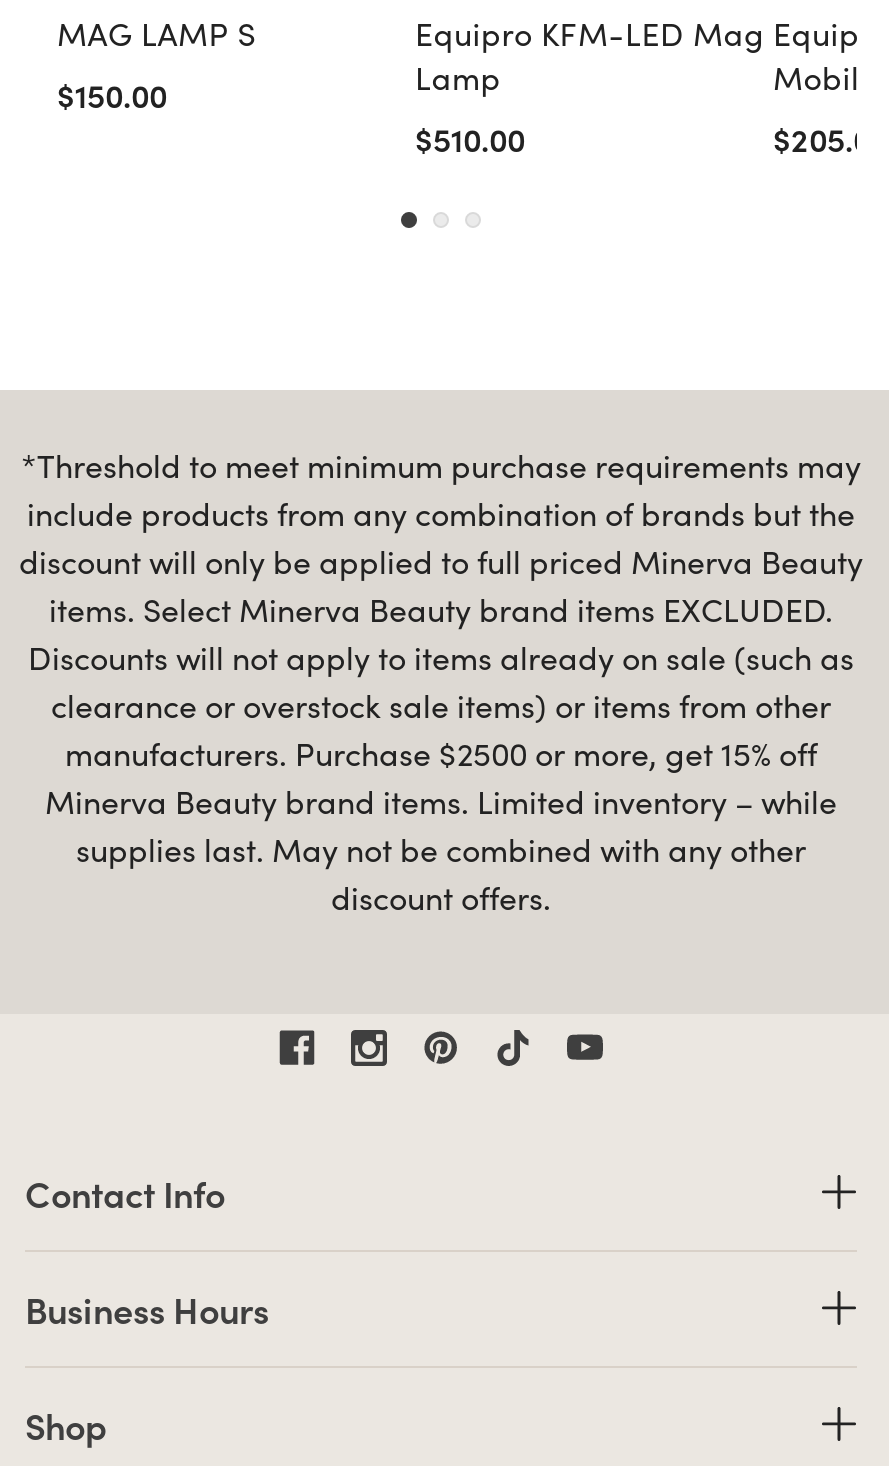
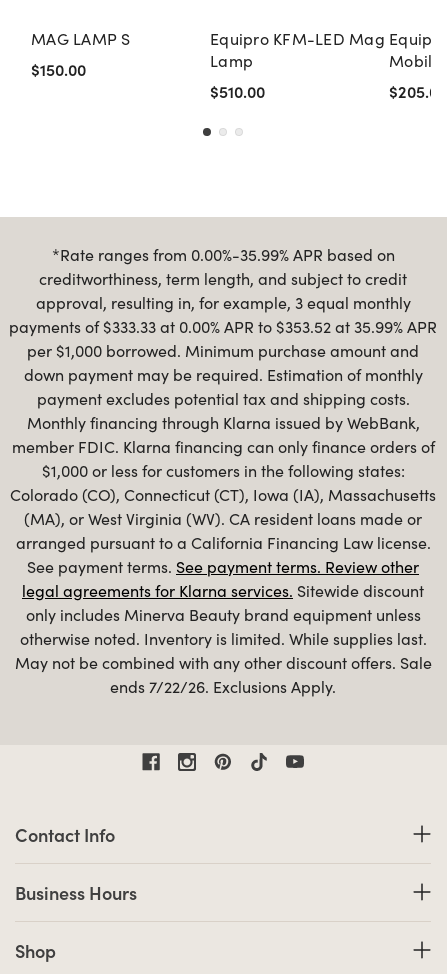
[19,444,863,918] *Threshold to meet minimum purchase requirements may | include products from any combination of brands but the | discount will only be applied to full priced Minerva Beauty | items. Select Minerva Beauty brand items EXCLUDED. | Discounts will not apply to items already on sale (such as | clearance or overstock sale items) or items from other | manufacturers. Purchase $2500 or more, get 15% off | Minerva Beauty brand items. Limited inventory – while | supplies last. May not be combined with any other | discount offers. -> [9,244,437,697] *Rate ranges from 0.00%-35.99% APR based on | creditworthiness, term length, and subject to credit | approval, resulting in, for example, 3 equal monthly | payments of $333.33 at 0.00% APR to $353.52 at 35.99% APR | per $1,000 borrowed. Minimum purchase amount and | down payment may be required. Estimation of monthly | payment excludes potential tax and shipping costs. | Monthly financing through Klarna issued by WebBank, | member FDIC. Klarna financing can only finance orders of | $1,000 or less for customers in the following states: | Colorado (CO), Connecticut (CT), Iowa (IA), Massachusetts | (MA), or West Virginia (WV). CA resident loans made or | arranged pursuant to a California Financing Law license. | See payment terms. See payment terms. Review other | legal agreements for Klarna services. Sitewide discount | only includes Minerva Beauty brand equipment unless | otherwise noted. Inventory is limited. While supplies last. | May not be combined with any other discount offers. Sale | ends 7/22/26. Exclusions Apply.

